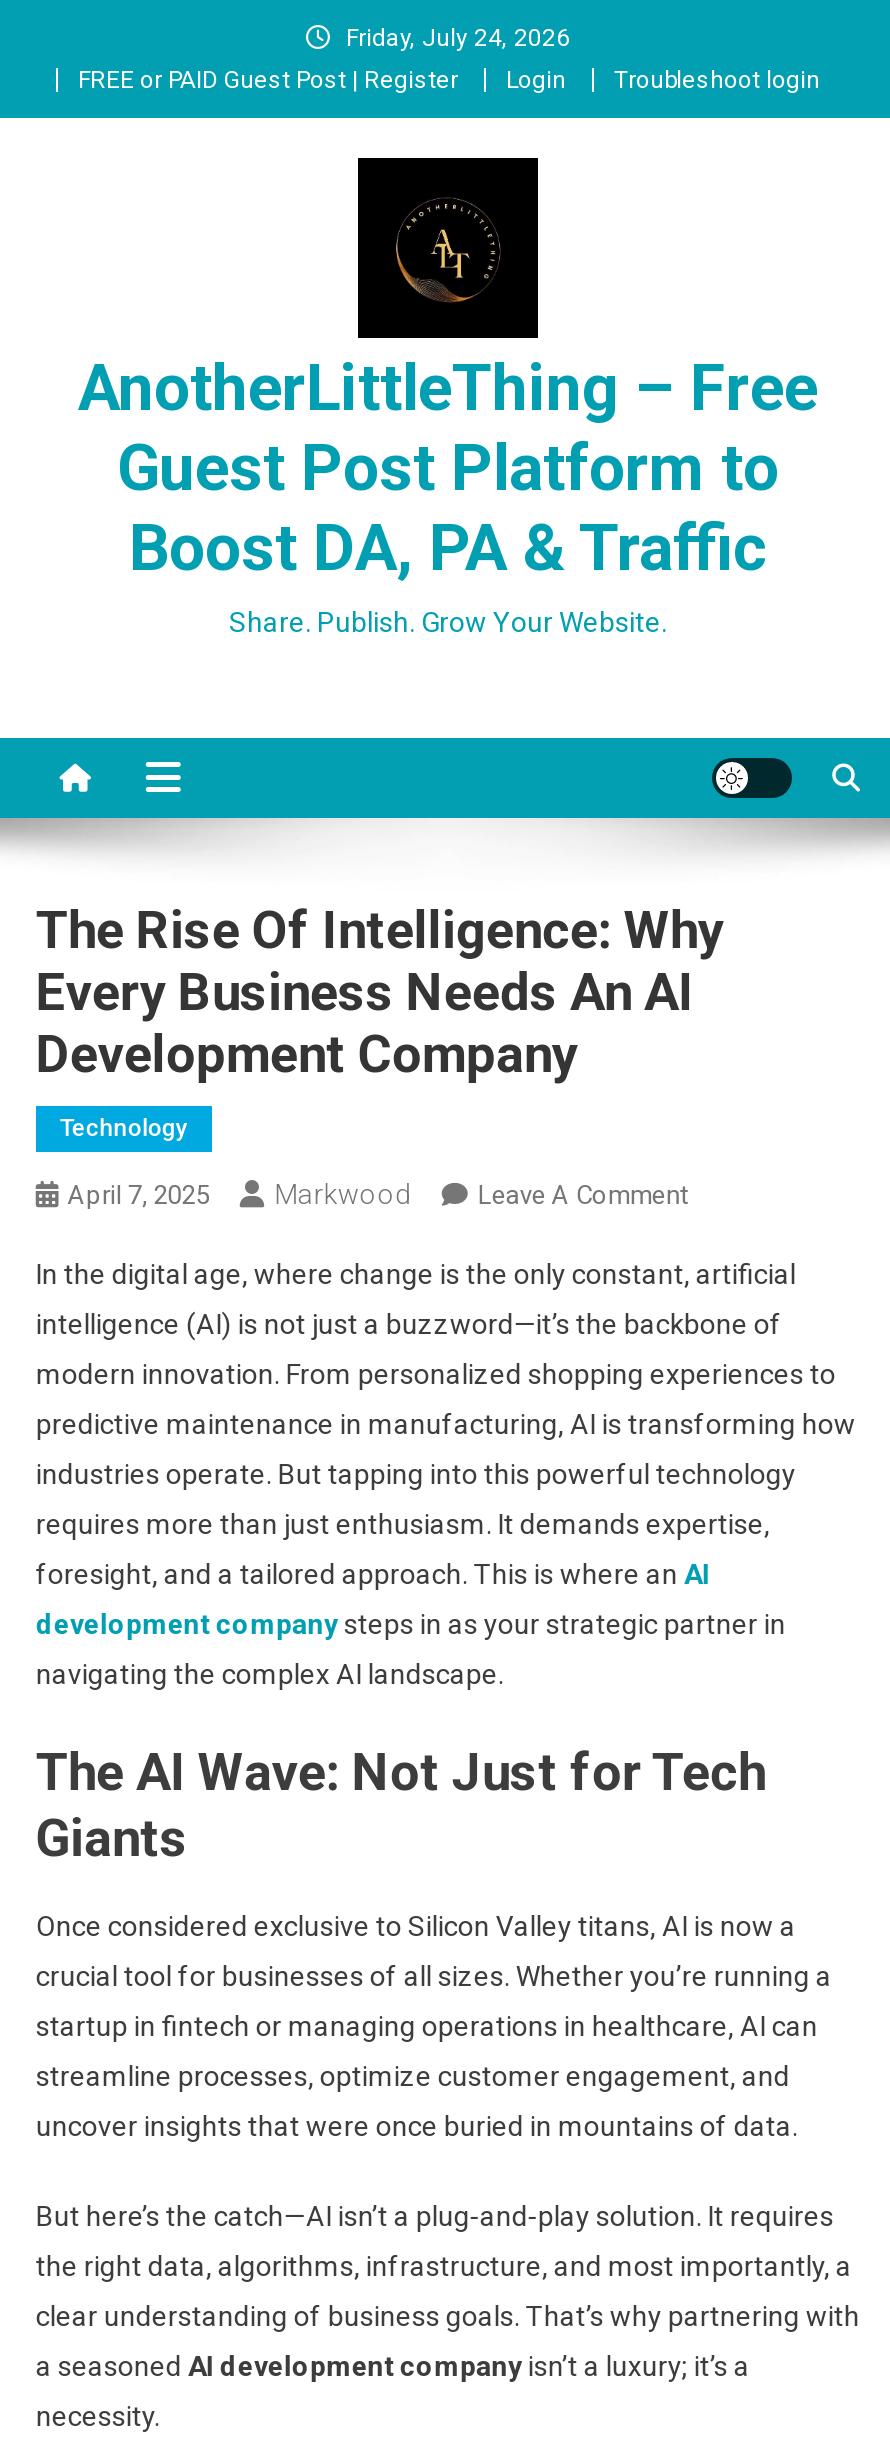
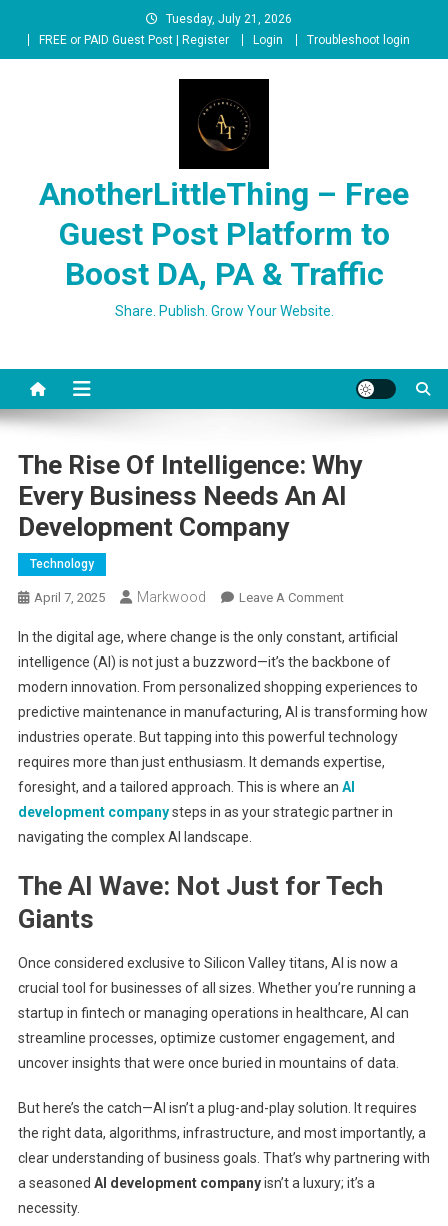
[346,24,570,52] Friday, July 24, 2026 -> [166,12,292,26] Tuesday, July 21, 2026

